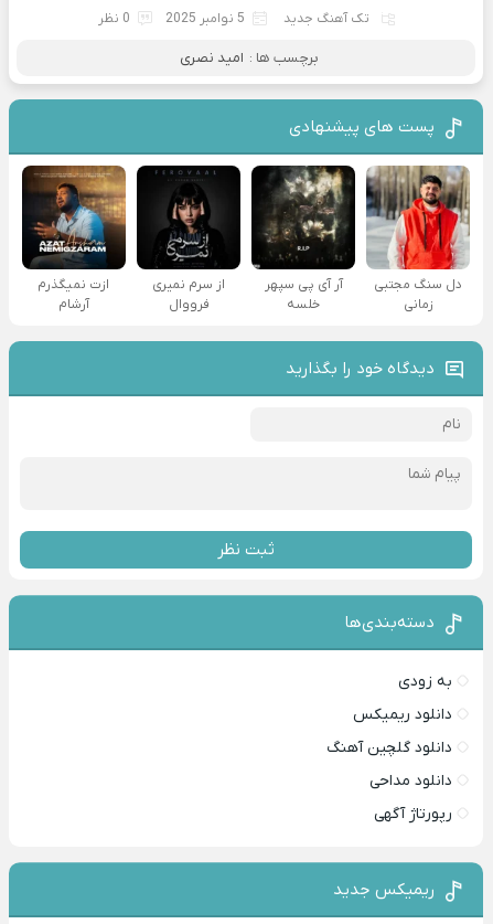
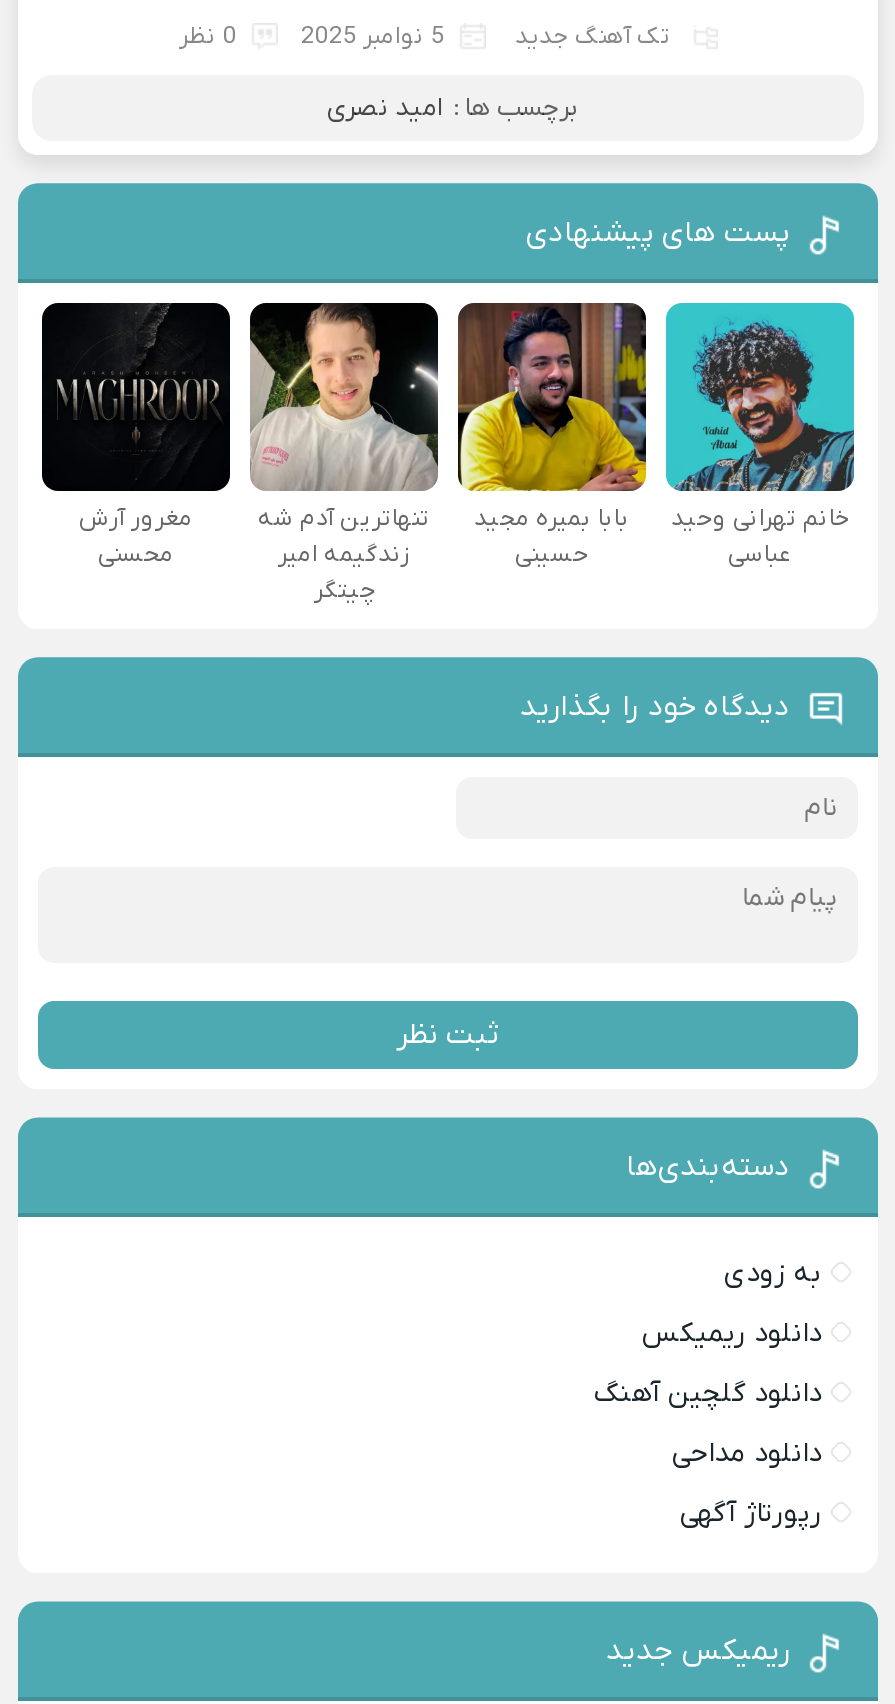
[25,164,127,314] [image] | ازت نمیگذرم | آرشام -> [48,301,232,571] [image] | مغرور آرش | محسنی
[136,167,240,314] [image] | از سرم نمیری | فرووال -> [250,303,438,607] [image] | تنهاترین آدم شه | زندگیمه امیر | چیتگر
[251,164,356,314] [image] | آر آی پی سپهر | خلسه -> [456,301,648,571] [image] | بابا بمیره مجید | حسینی
[365,164,471,314] [image] | دل سنگ مجتبی | زمانی -> [664,301,856,571] [image] | خانم تهرانی وحید | عباسی

